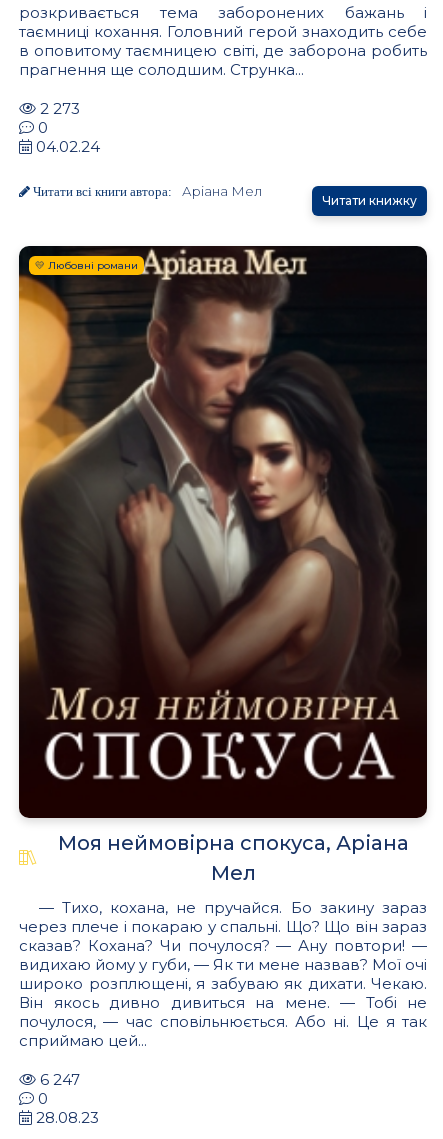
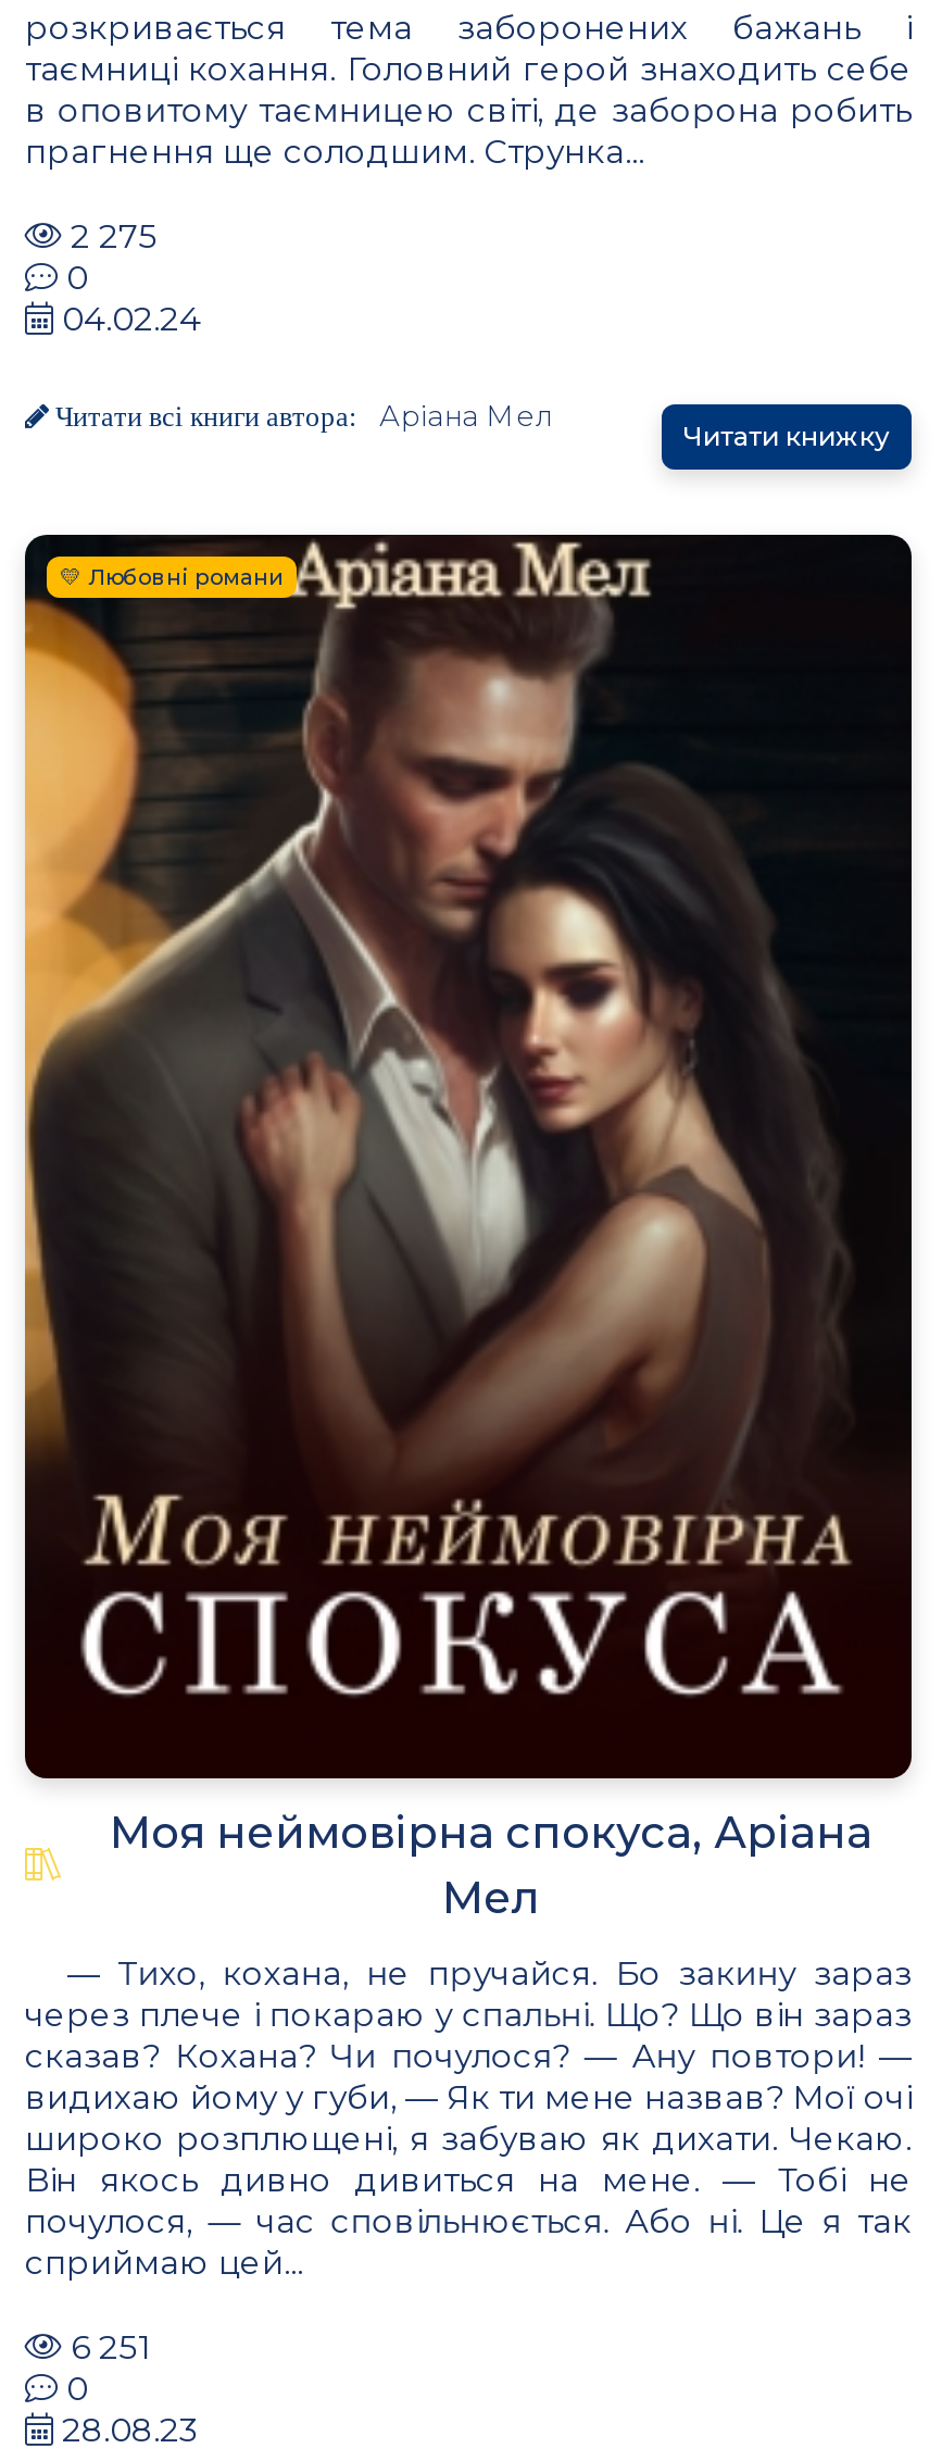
[36,99,80,118] 2 273 -> [62,216,158,257] 2 275
[36,1070,80,1089] 6 247 -> [62,2325,151,2367] 6 251

